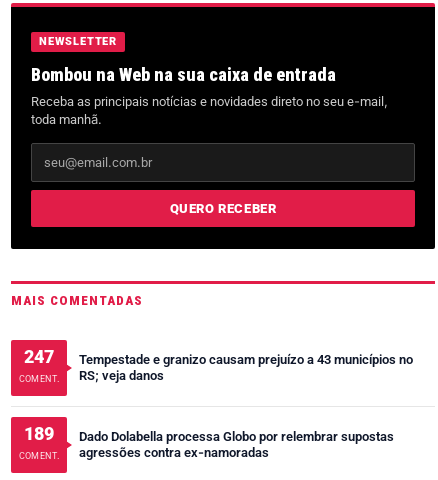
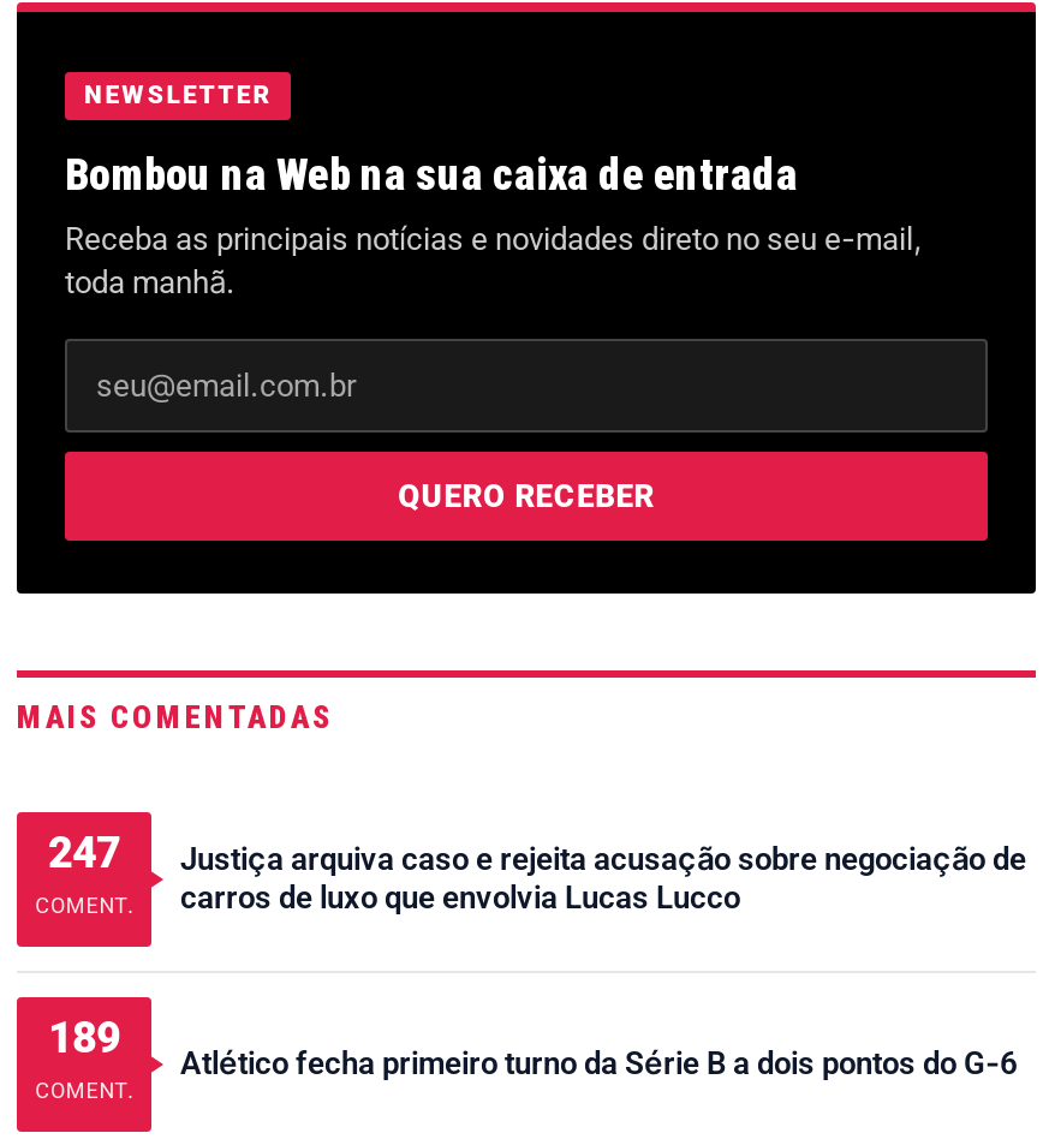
[79,351,413,382] Tempestade e granizo causam prejuízo a 43 municípios no | RS; veja danos -> [180,840,1026,914] Justiça arquiva caso e rejeita acusação sobre negociação de | carros de luxo que envolvia Lucas Lucco
[79,428,394,459] Dado Dolabella processa Globo por relembrar supostas | agressões contra ex-namoradas -> [180,1044,1017,1080] Atlético fecha primeiro turno da Série B a dois pontos do G-6

